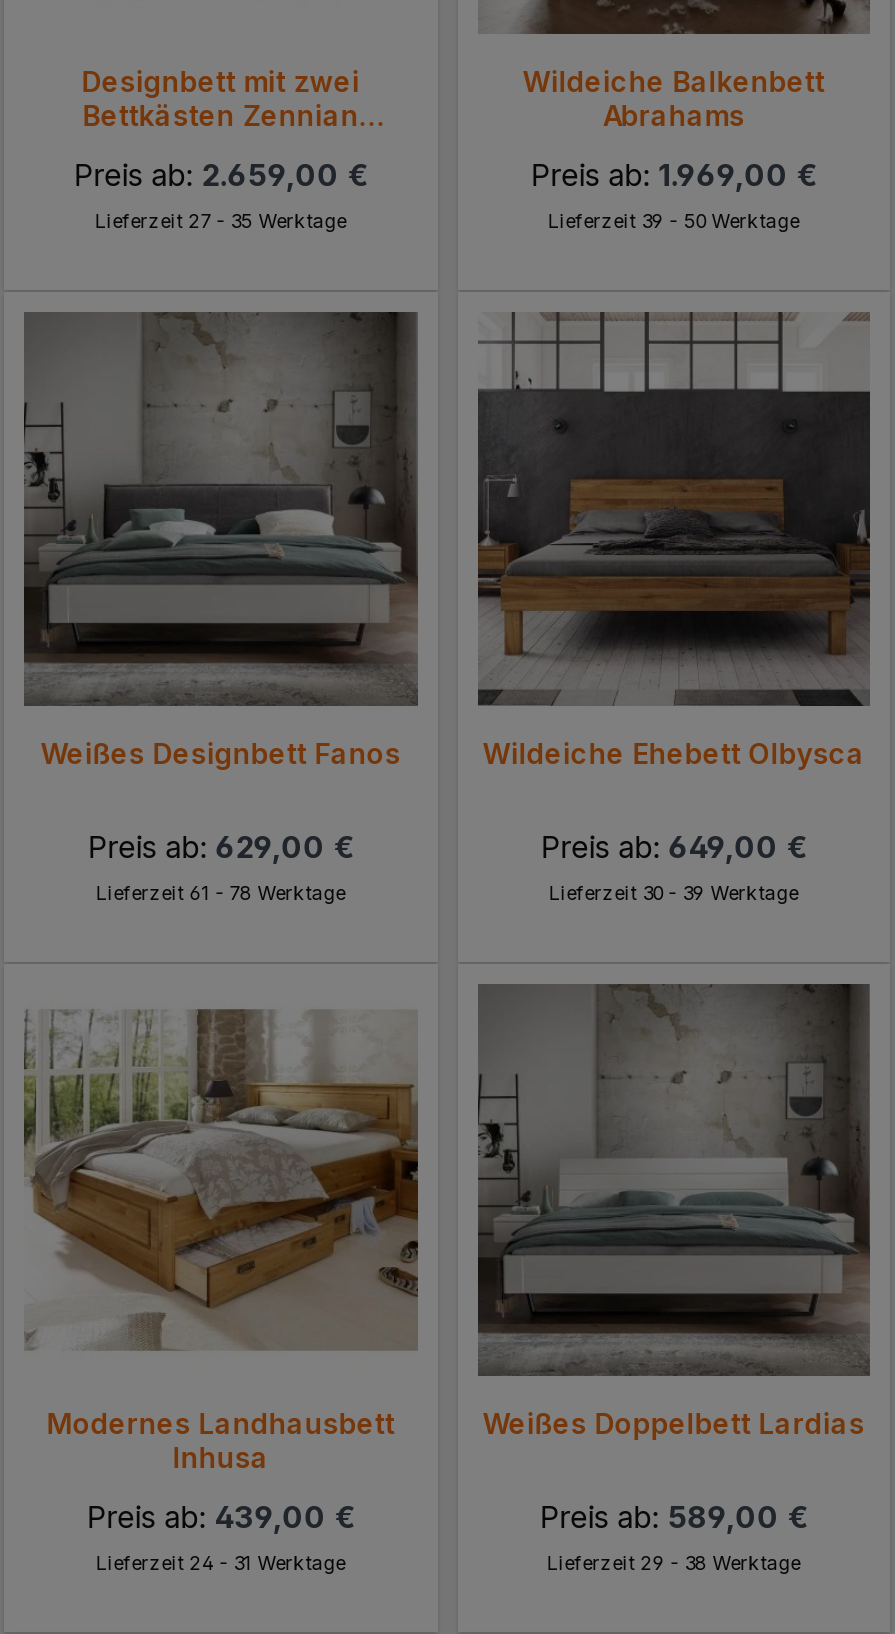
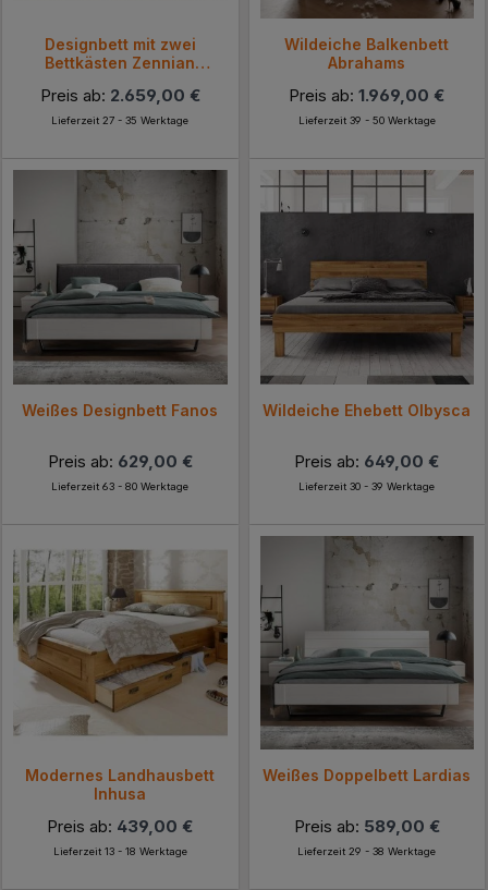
[96,882,346,904] Lieferzeit 61 - 78 Werktage -> [51,480,189,492] Lieferzeit 63 - 80 Werktage
[96,1553,346,1575] Lieferzeit 24 - 31 Werktage -> [53,846,187,858] Lieferzeit 13 - 18 Werktage

